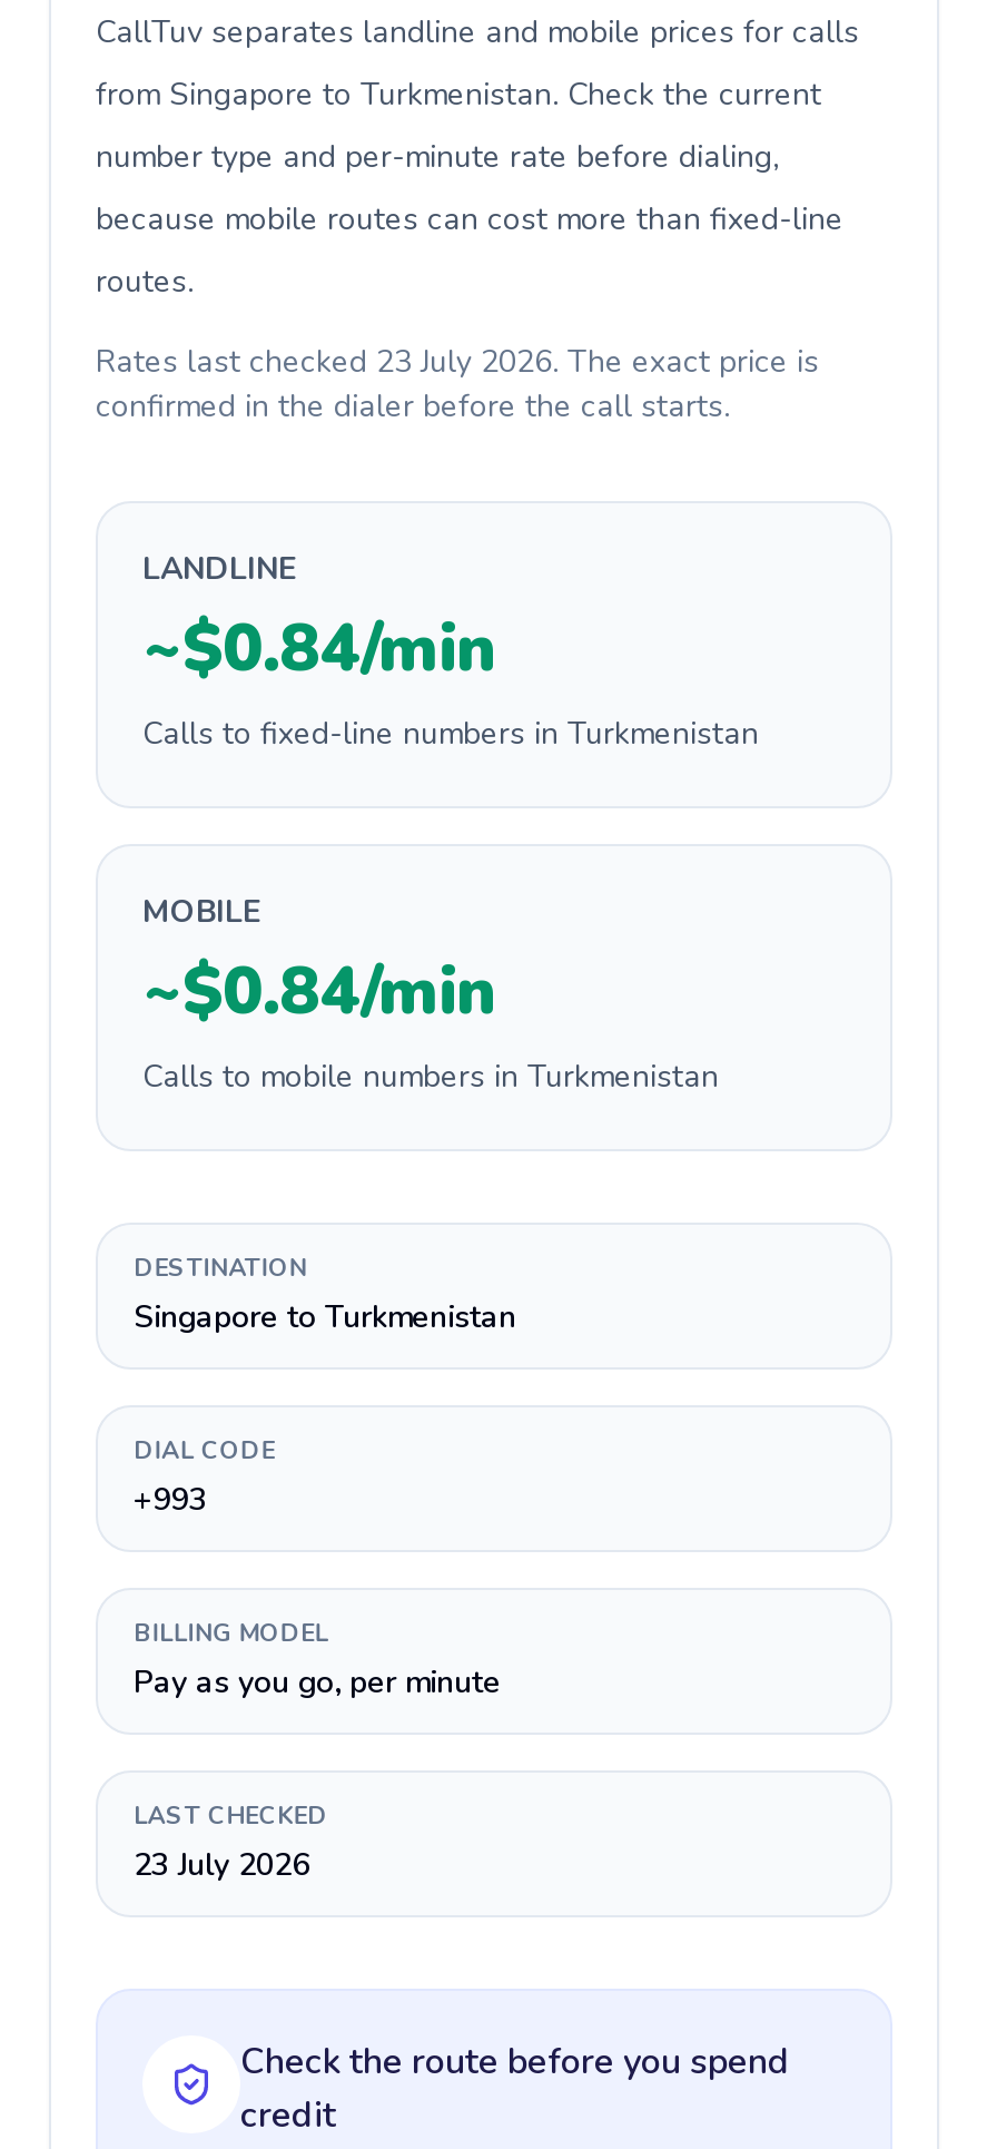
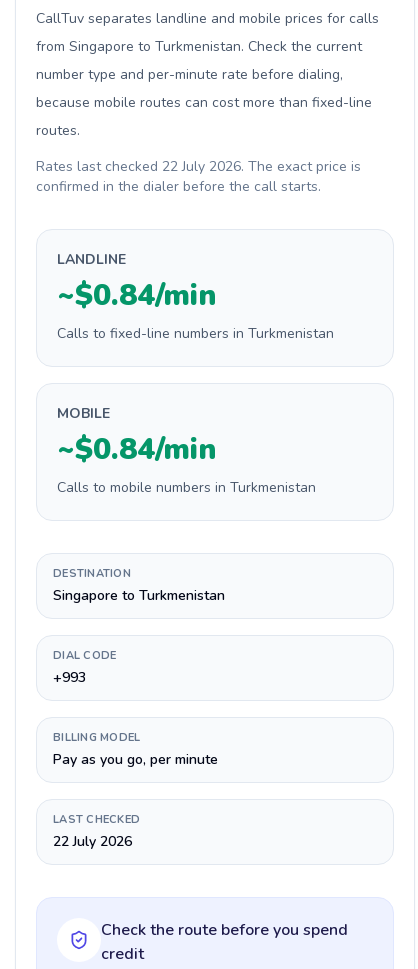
[96,341,819,383] Rates last checked 23 July 2026. The exact price is -> [36,157,361,176] Rates last checked 22 July 2026. The exact price is
[134,1844,309,1886] 23 July 2026 -> [53,832,132,851] 22 July 2026

